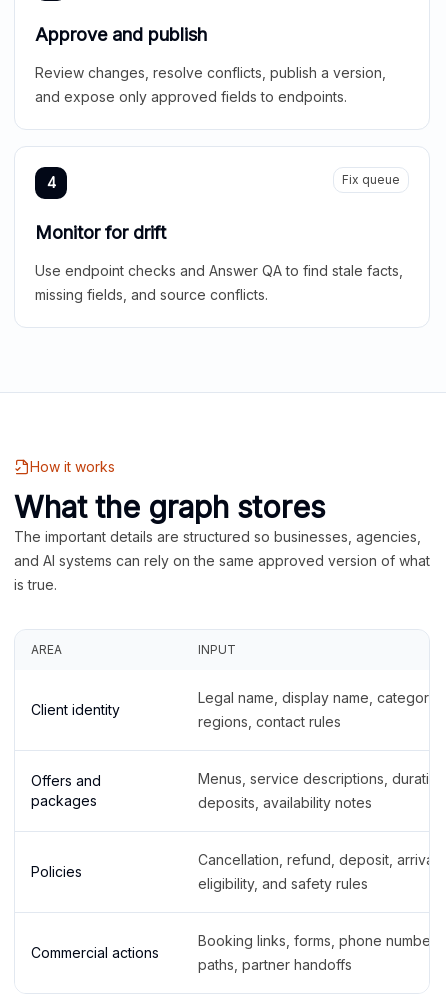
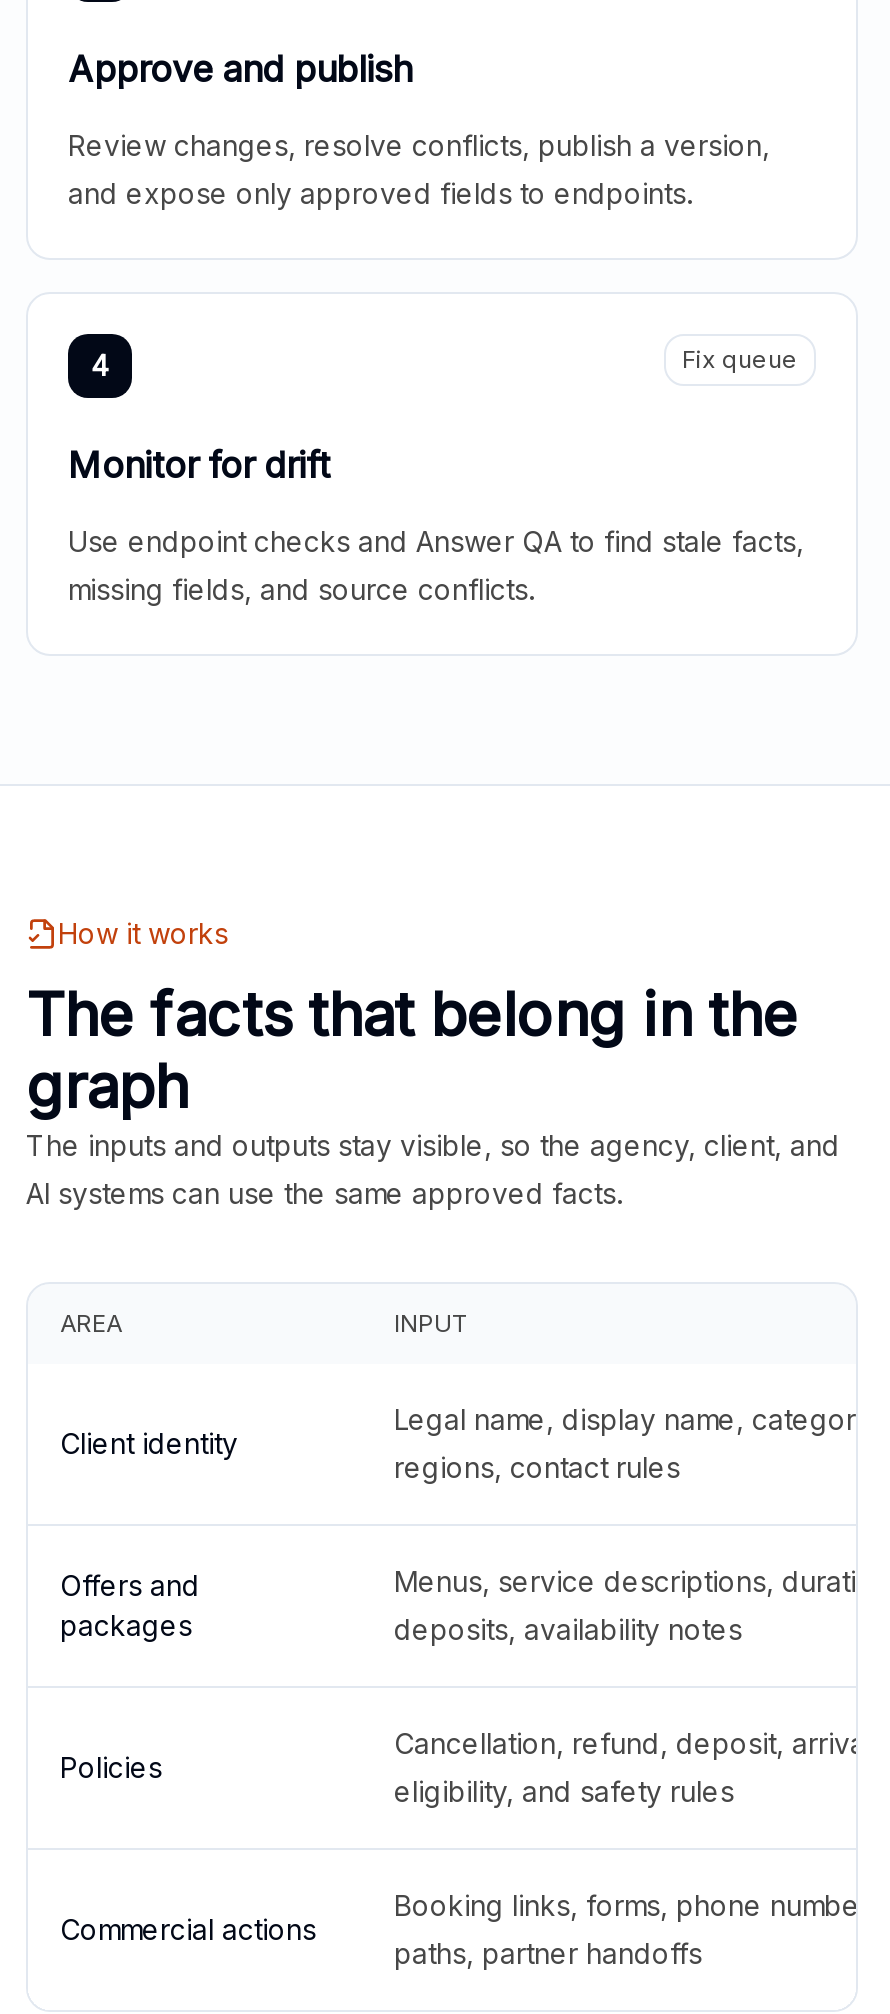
[14,489,430,593] What the graph stores | The important details are structured so businesses, agencies, | and AI systems can rely on the same approved version of what | is true. -> [26,978,840,1210] The facts that belong in the | graph | The inputs and outputs stay visible, so the agency, client, and | AI systems can use the same approved facts.

